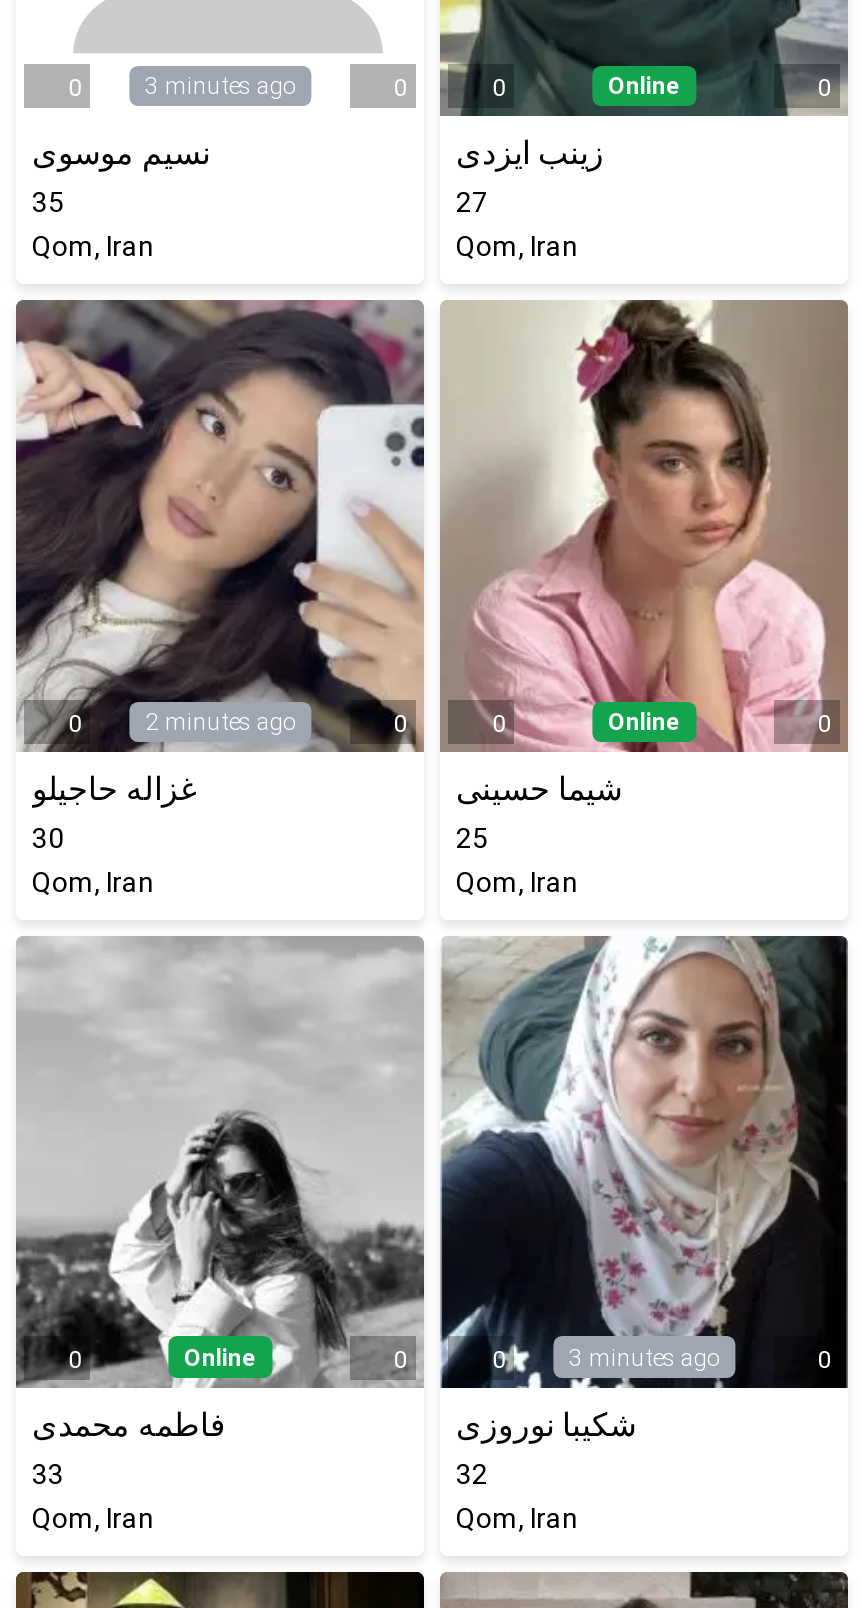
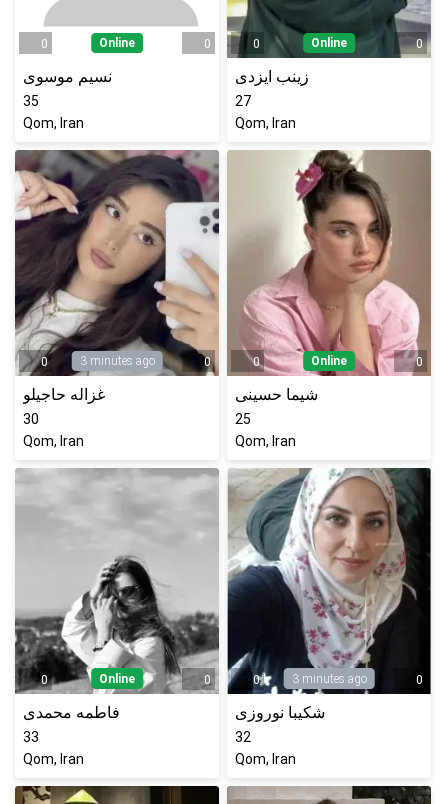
[145,72,295,100] 3 minutes ago -> [99,36,135,50] Online
[145,708,295,736] 2 minutes ago -> [79,354,154,368] 3 minutes ago

